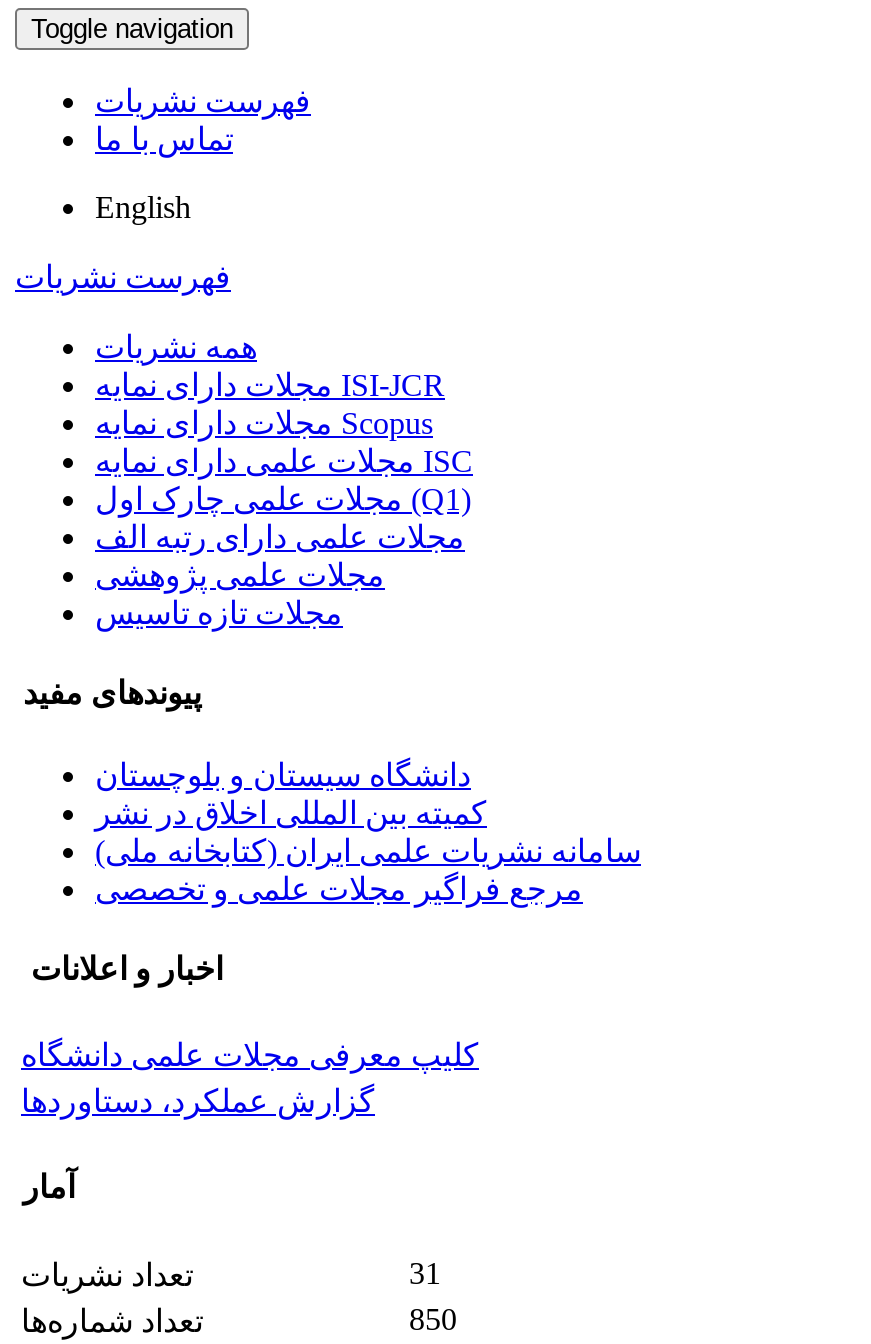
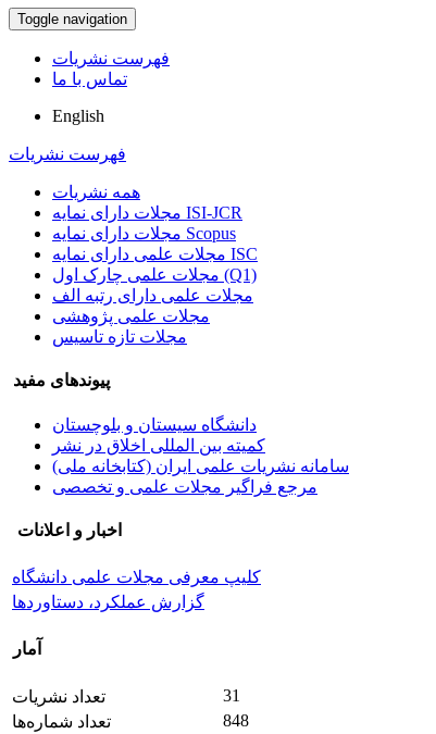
[409,1301,457,1335] 850 -> [223,711,249,729] 848

